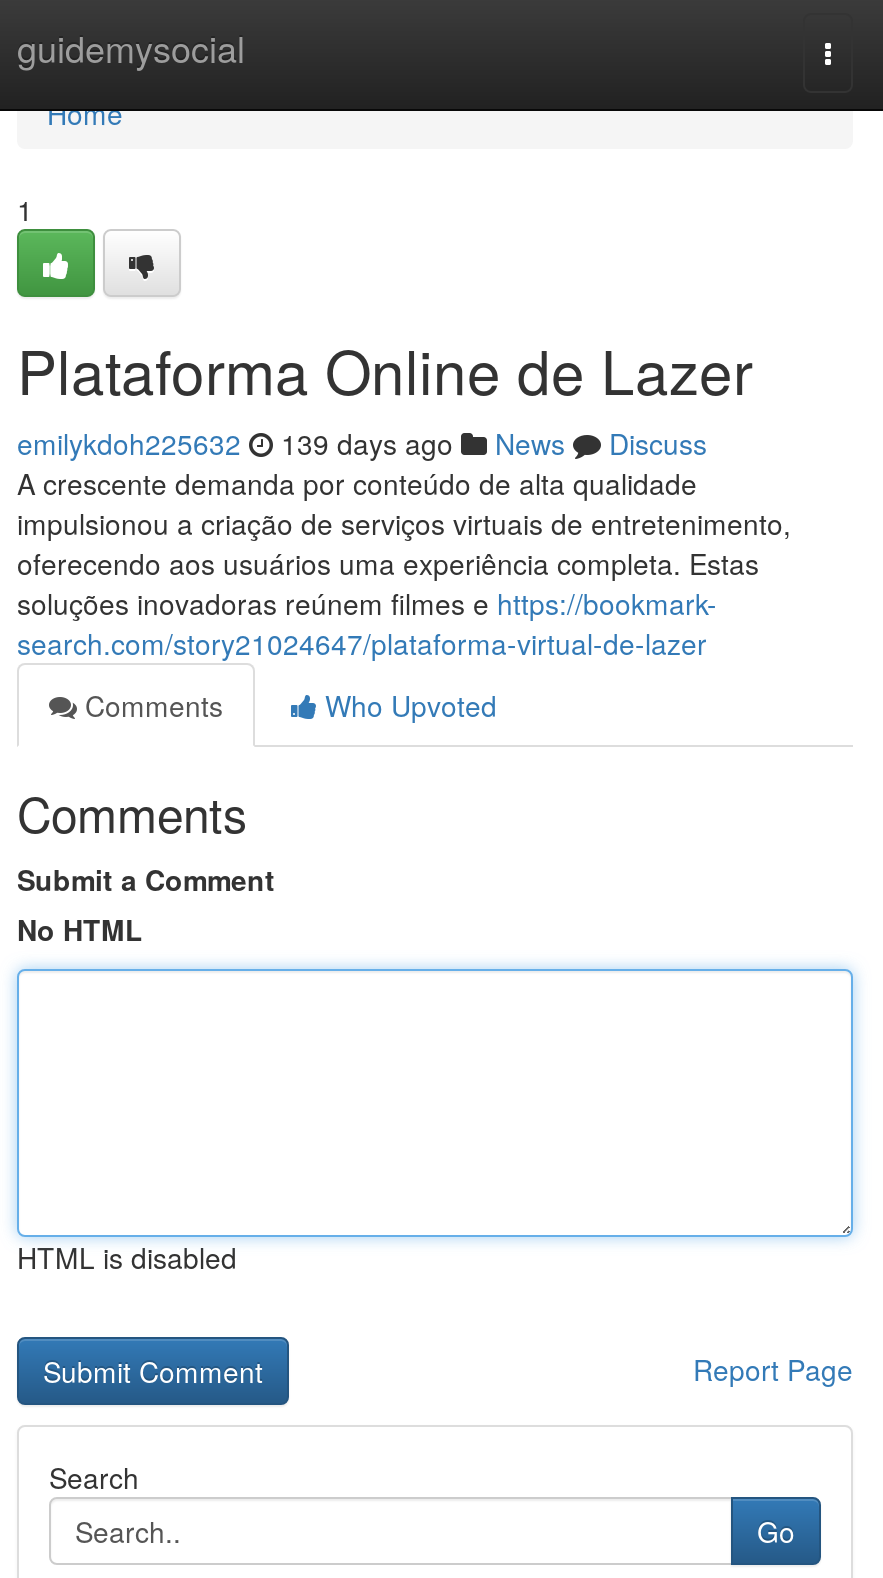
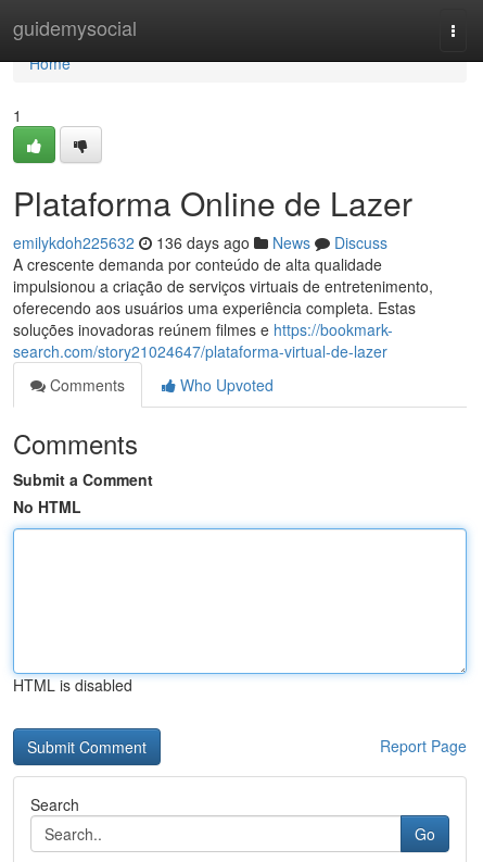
[17,423,707,463] emilykdoh225632 139 days ago News Discuss -> [13,232,387,253] emilykdoh225632 136 days ago News Discuss

